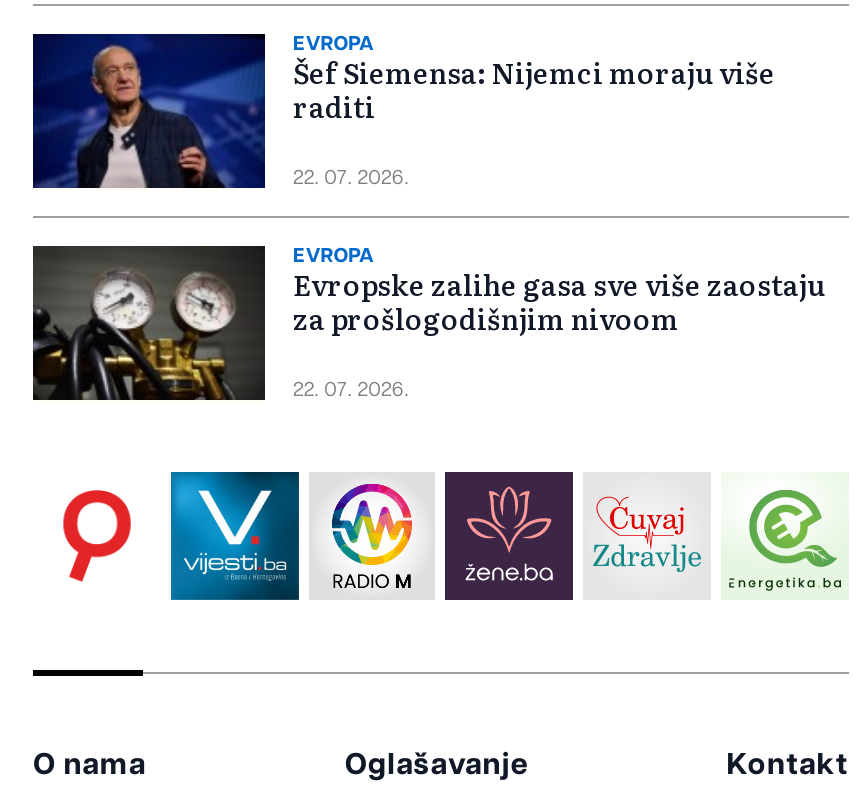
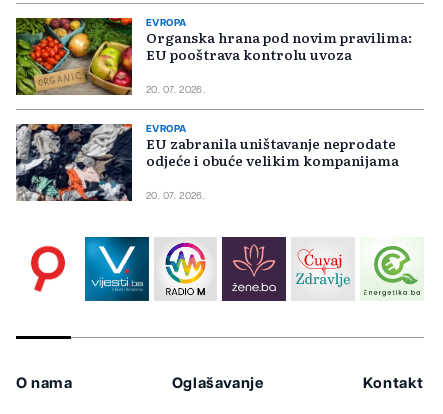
[31,32,775,190] [image] | Šef Siemensa: Nijemci moraju više | raditi -> [15,17,412,96] [image] | Organska hrana pod novim pravilima: | EU pooštrava kontrolu uvoza
[293,169,409,189] 22. 07. 2026. -> [146,85,205,95] 20. 07. 2026.
[31,244,825,402] [image] | Evropske zalihe gasa sve više zaostaju | za prošlogodišnjim nivoom -> [15,123,399,202] [image] | EU zabranila uništavanje neprodate | odjeće i obuće velikim kompanijama
[293,381,409,401] 22. 07. 2026. -> [146,191,205,201] 20. 07. 2026.

